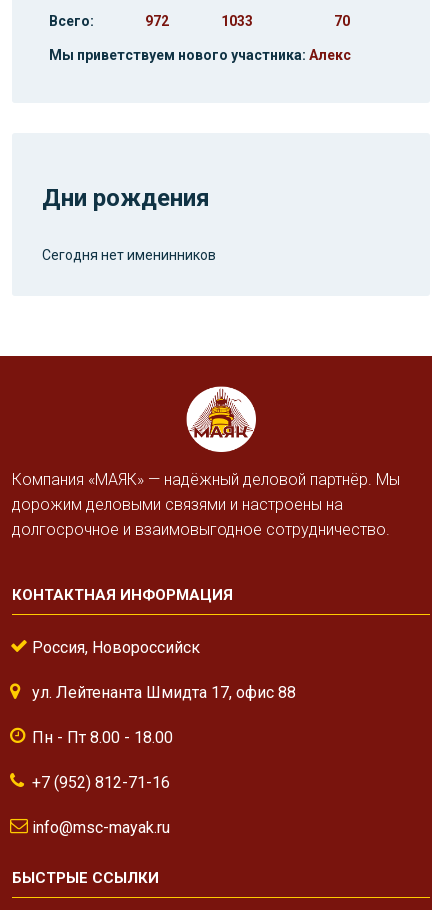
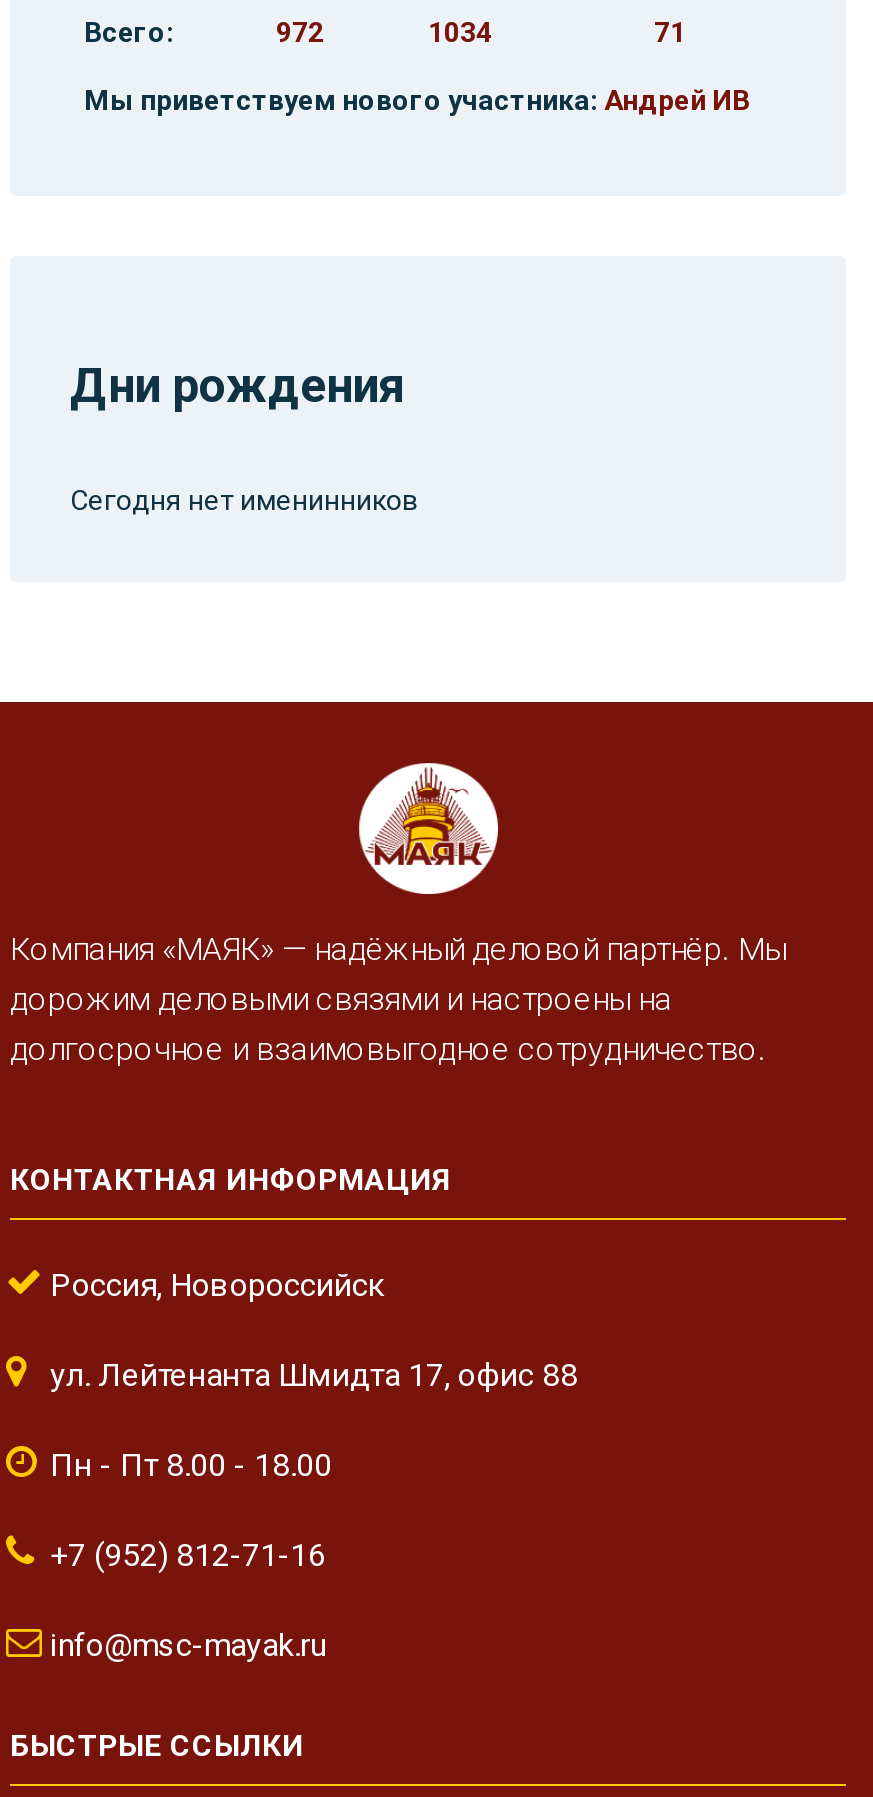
[221,13,350,29] 1033 | 70 -> [428,15,686,47] 1034 | 71
[49,47,351,63] Мы приветствуем нового участника: Алекс -> [84,83,750,115] Мы приветствуем нового участника: Андрей ИВ

